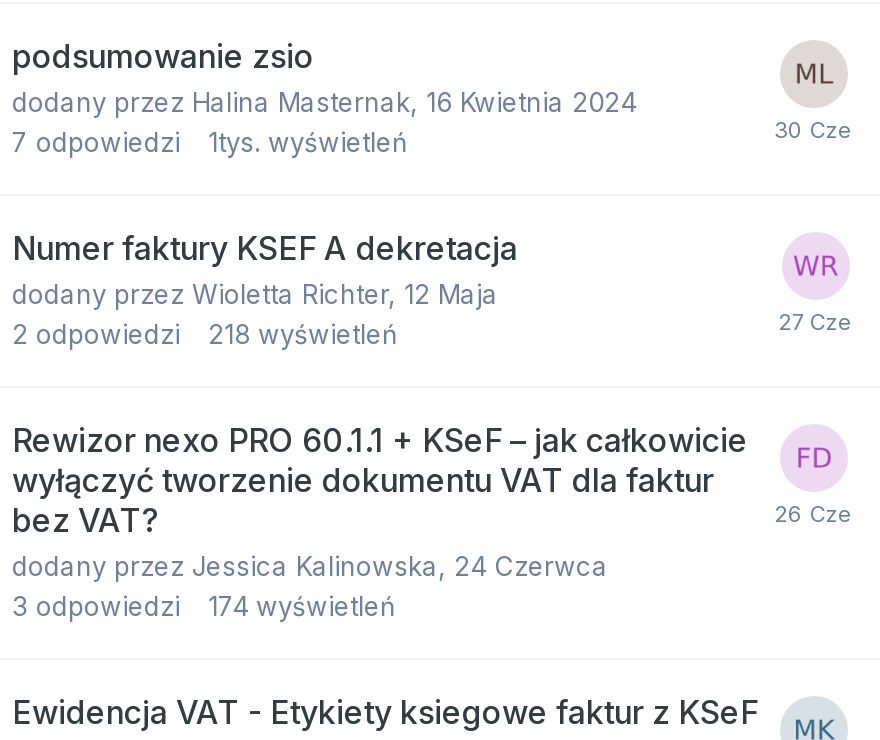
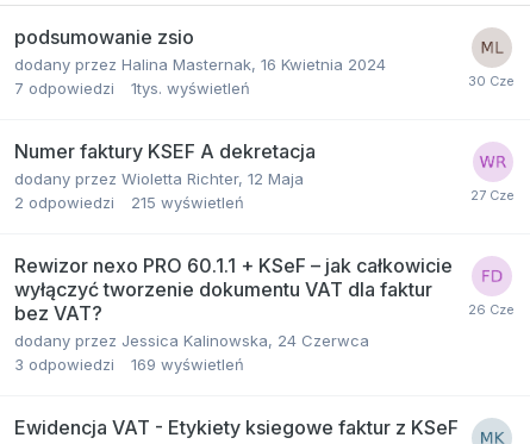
[12,319,398,351] 2 odpowiedzi 218 wyświetleń -> [14,193,244,212] 2 odpowiedzi 215 wyświetleń
[12,591,396,623] 3 odpowiedzi 174 wyświetleń -> [14,355,244,374] 3 odpowiedzi 169 wyświetleń

